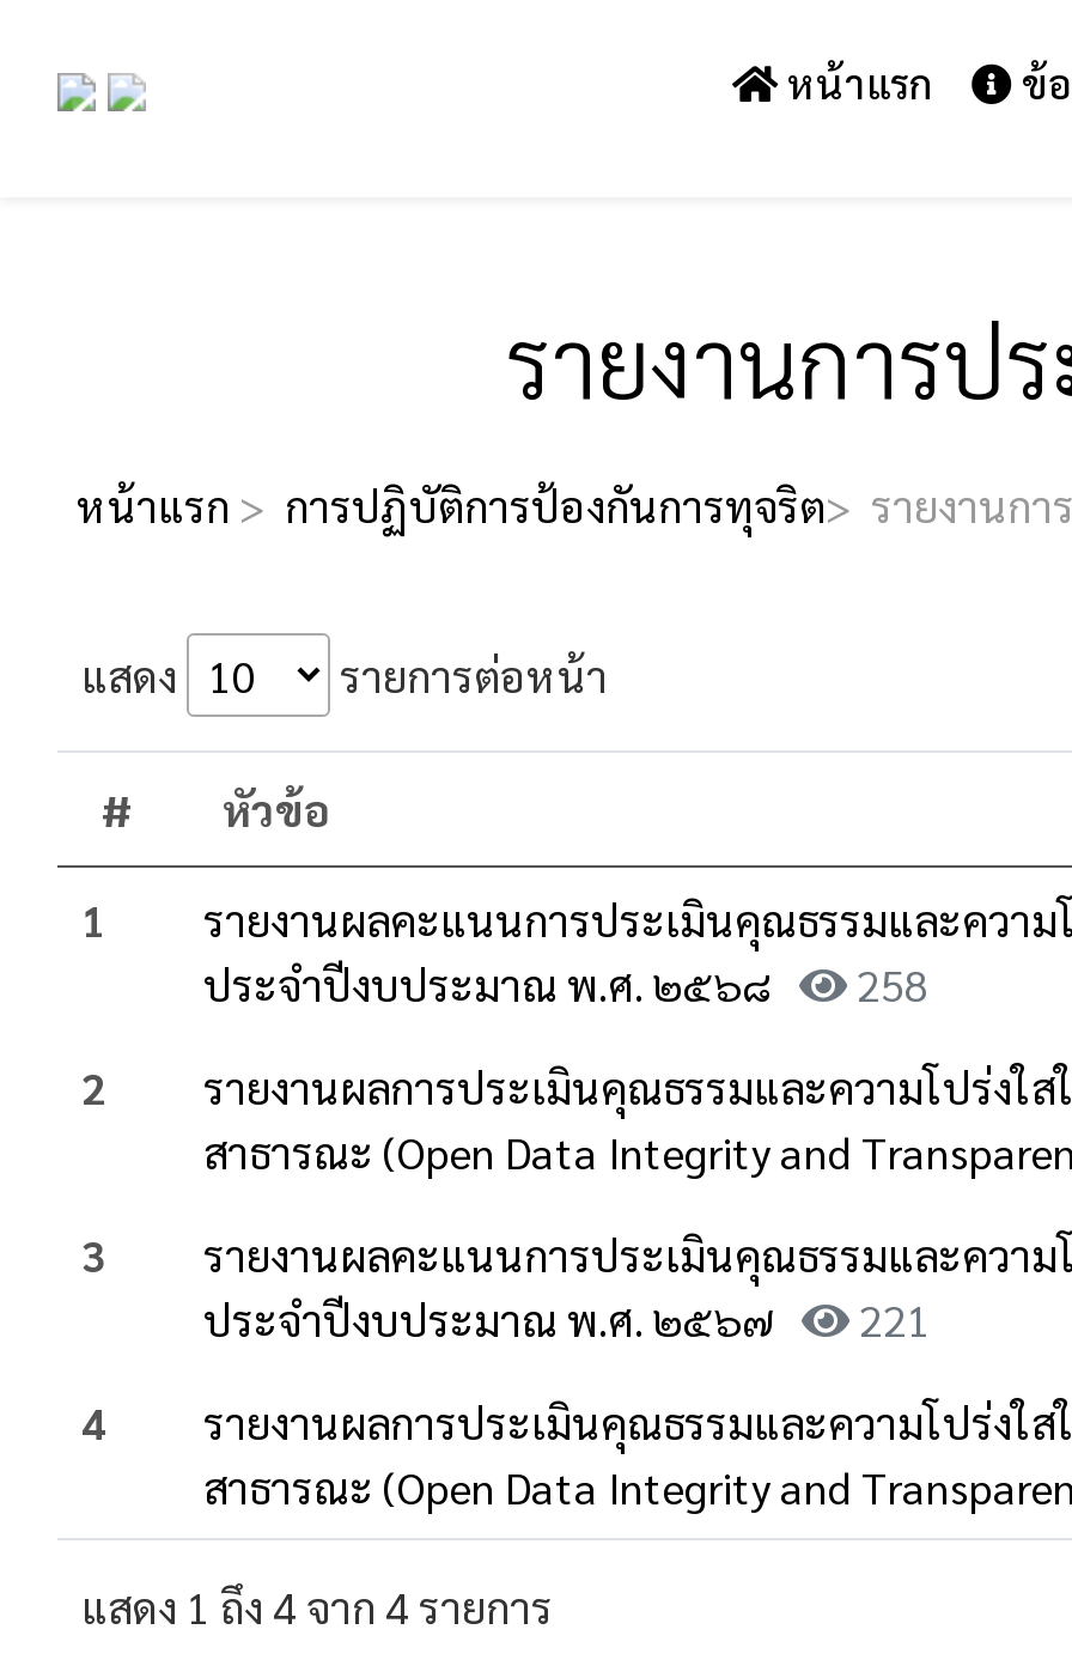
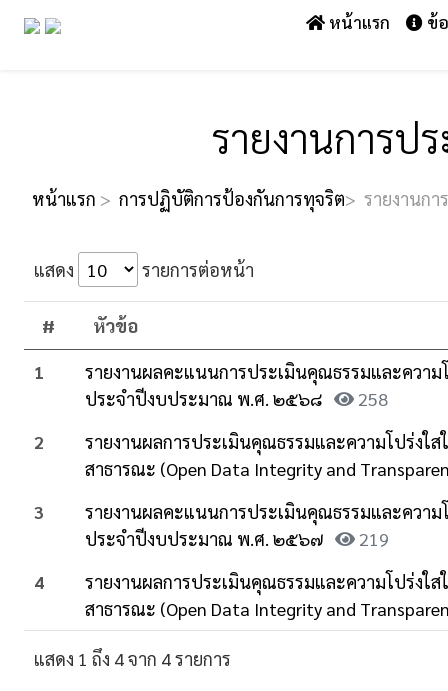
[859,1291,931,1346] 221 -> [359,527,389,550] 219

